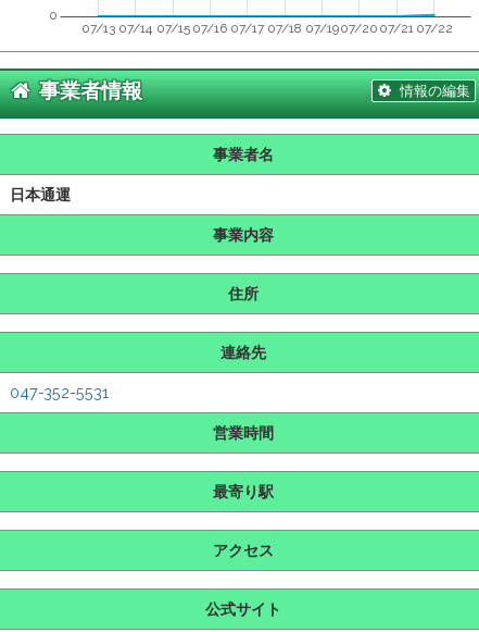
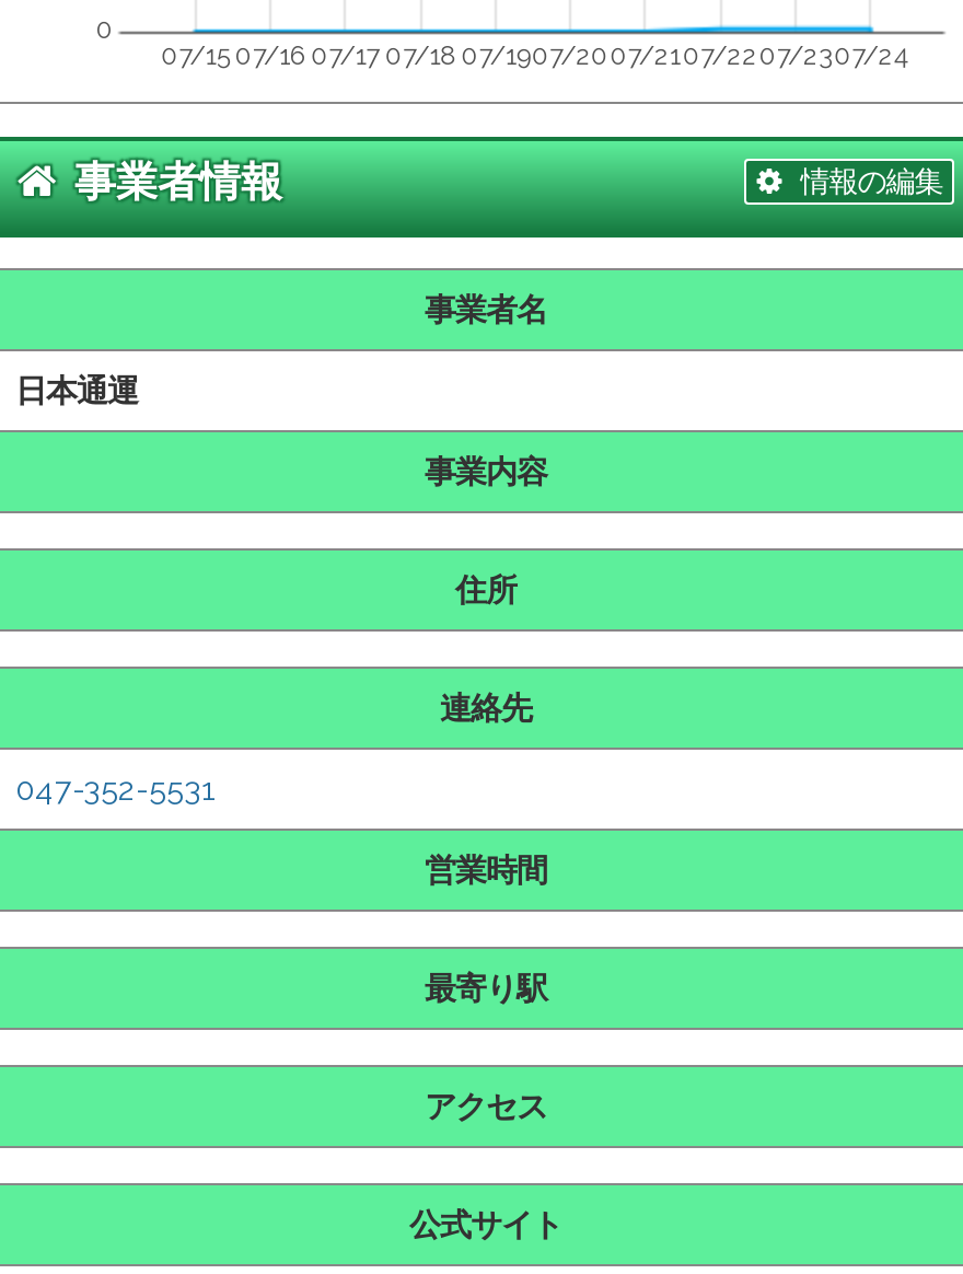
[81,20,452,35] 07/13 07/14 07/15 07/16 07/17 07/18 07/19 07/20 07/21 07/22 -> [162,40,907,70] 07/15 07/16 07/17 07/18 07/19 07/20 07/21 07/22 07/23 07/24

